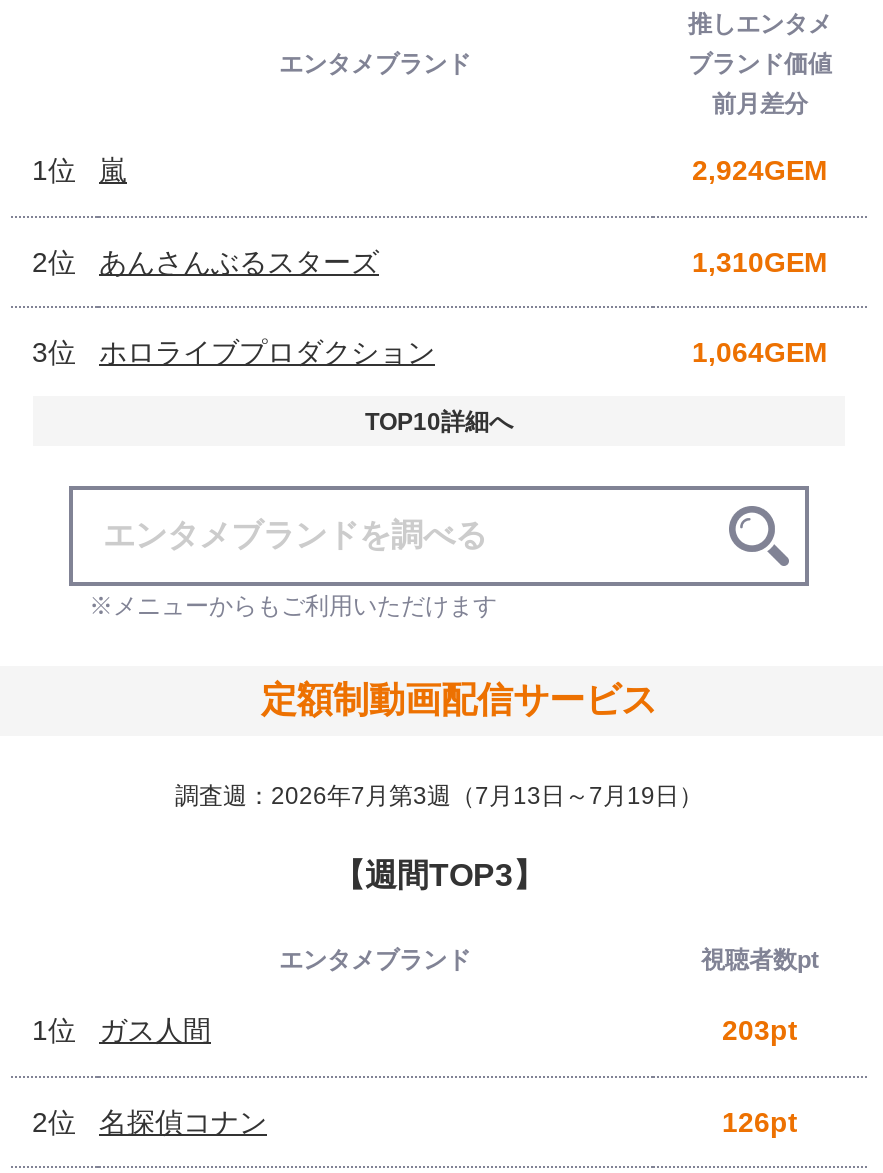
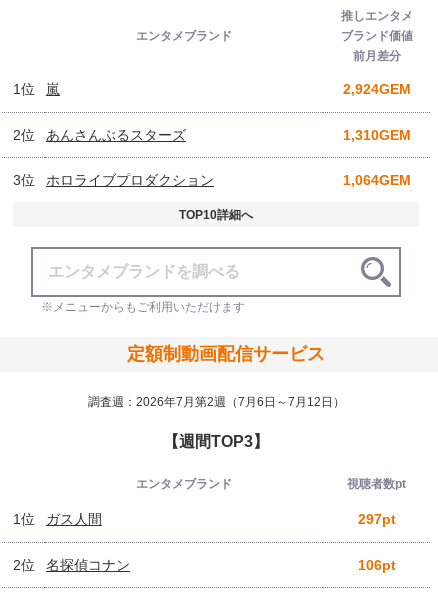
[175,782,703,810] 調査週：2026年7月第3週（7月13日～7月19日） -> [87,395,344,409] 調査週：2026年7月第2週（7月6日～7月12日）
[722,1014,798,1046] 203pt -> [357,511,395,527] 297pt
[722,1106,798,1138] 126pt -> [357,557,395,573] 106pt

